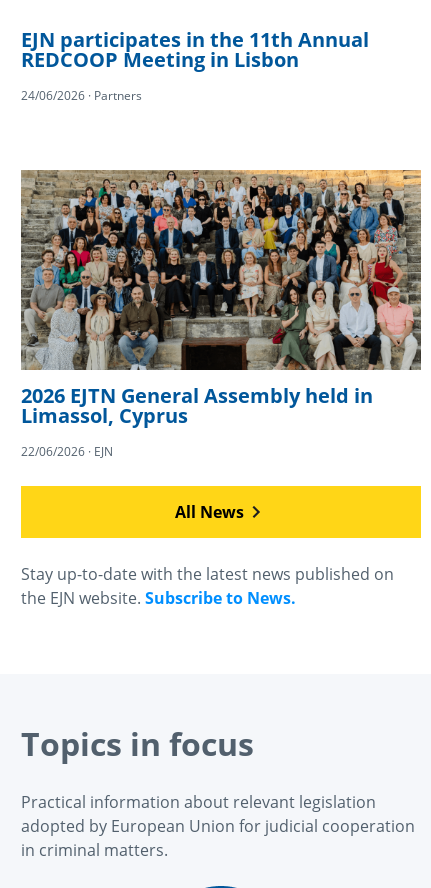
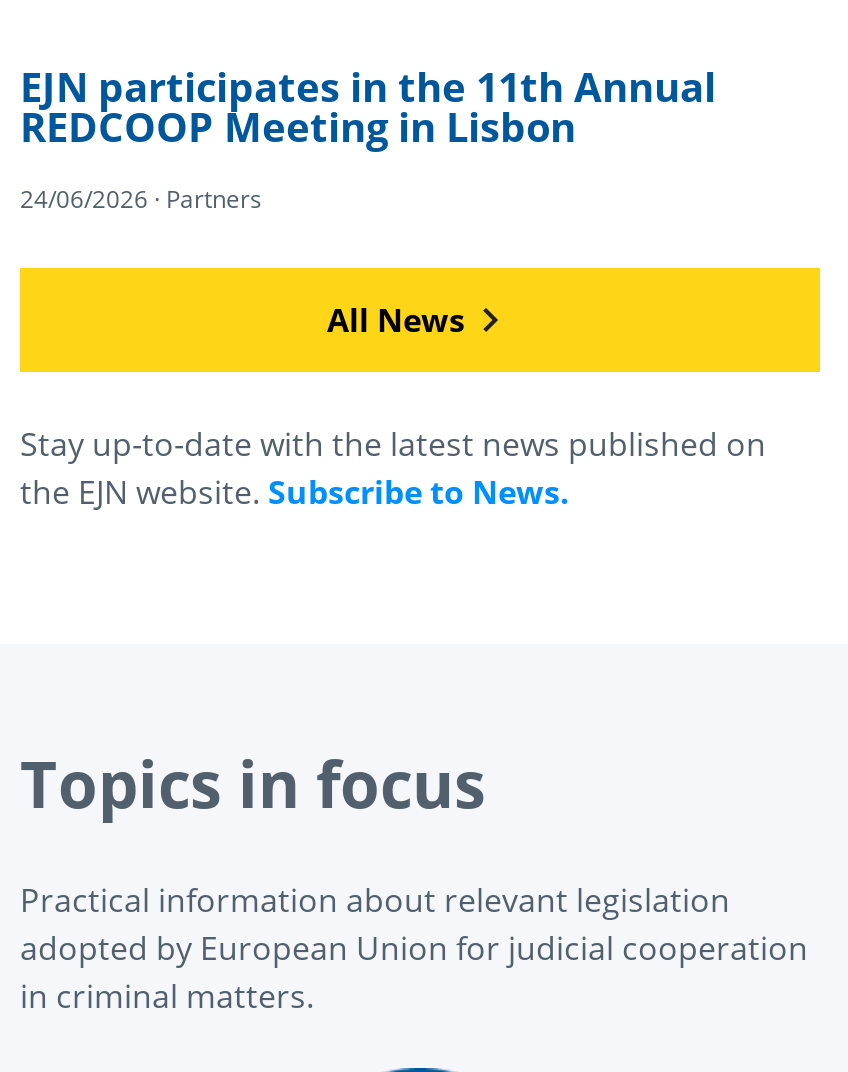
[20,169,422,460] [image] | 2026 EJTN General Assembly held in | Limassol, Cyprus | 22/06/2026 · EJN -> none

